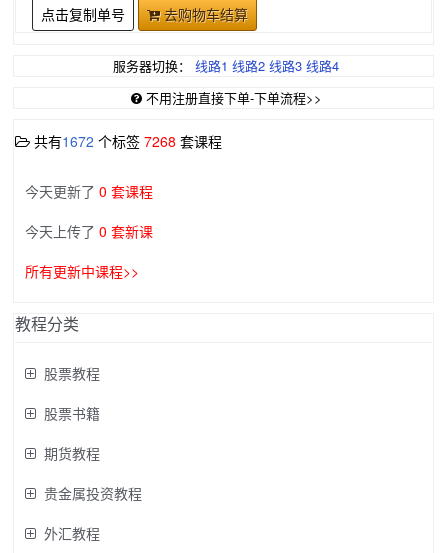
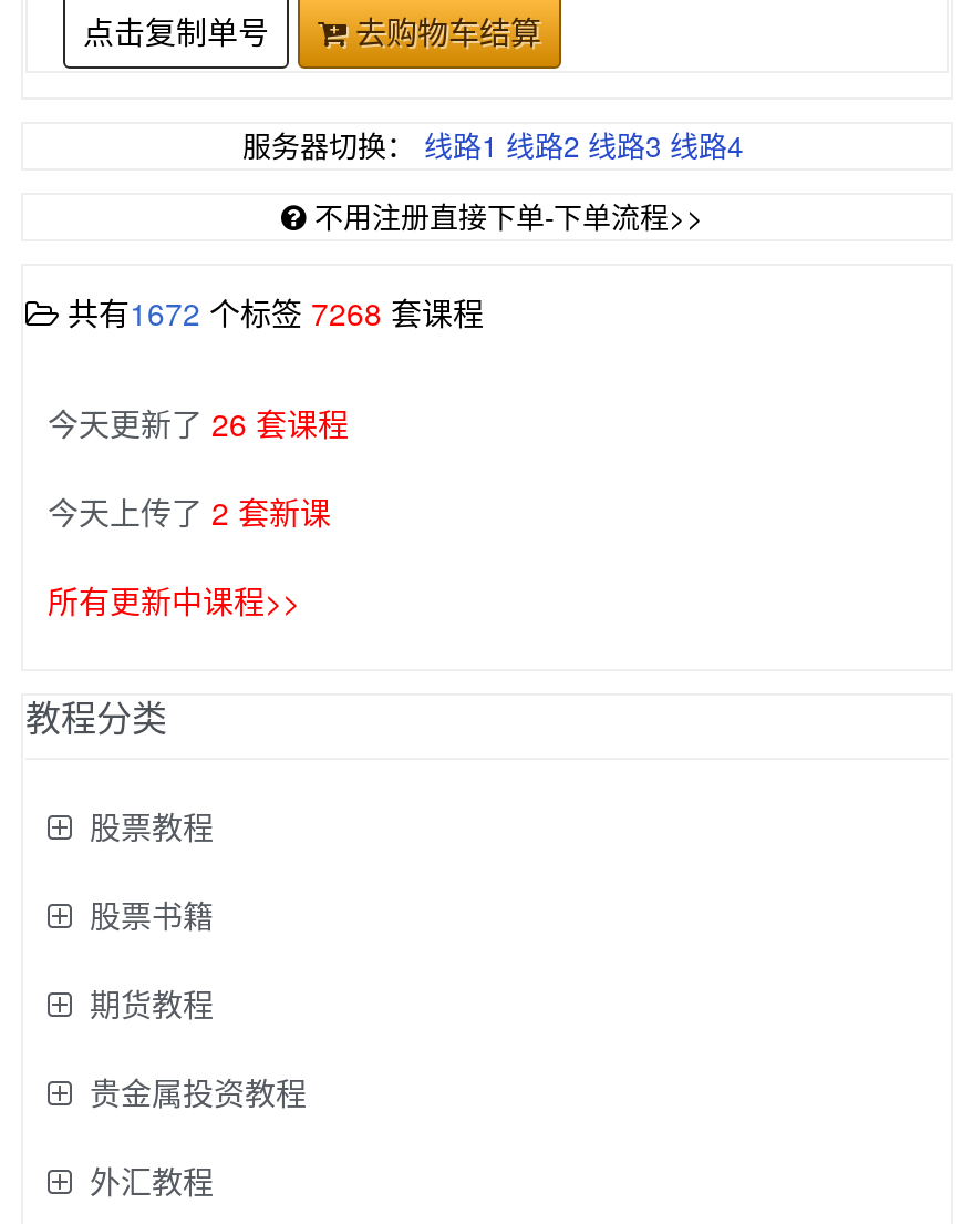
[25,181,153,201] 今天更新了0 套课程 -> [48,401,349,445] 今天更新了26 套课程
[25,221,153,241] 今天上传了0 套新课 -> [48,490,331,534] 今天上传了2 套新课

